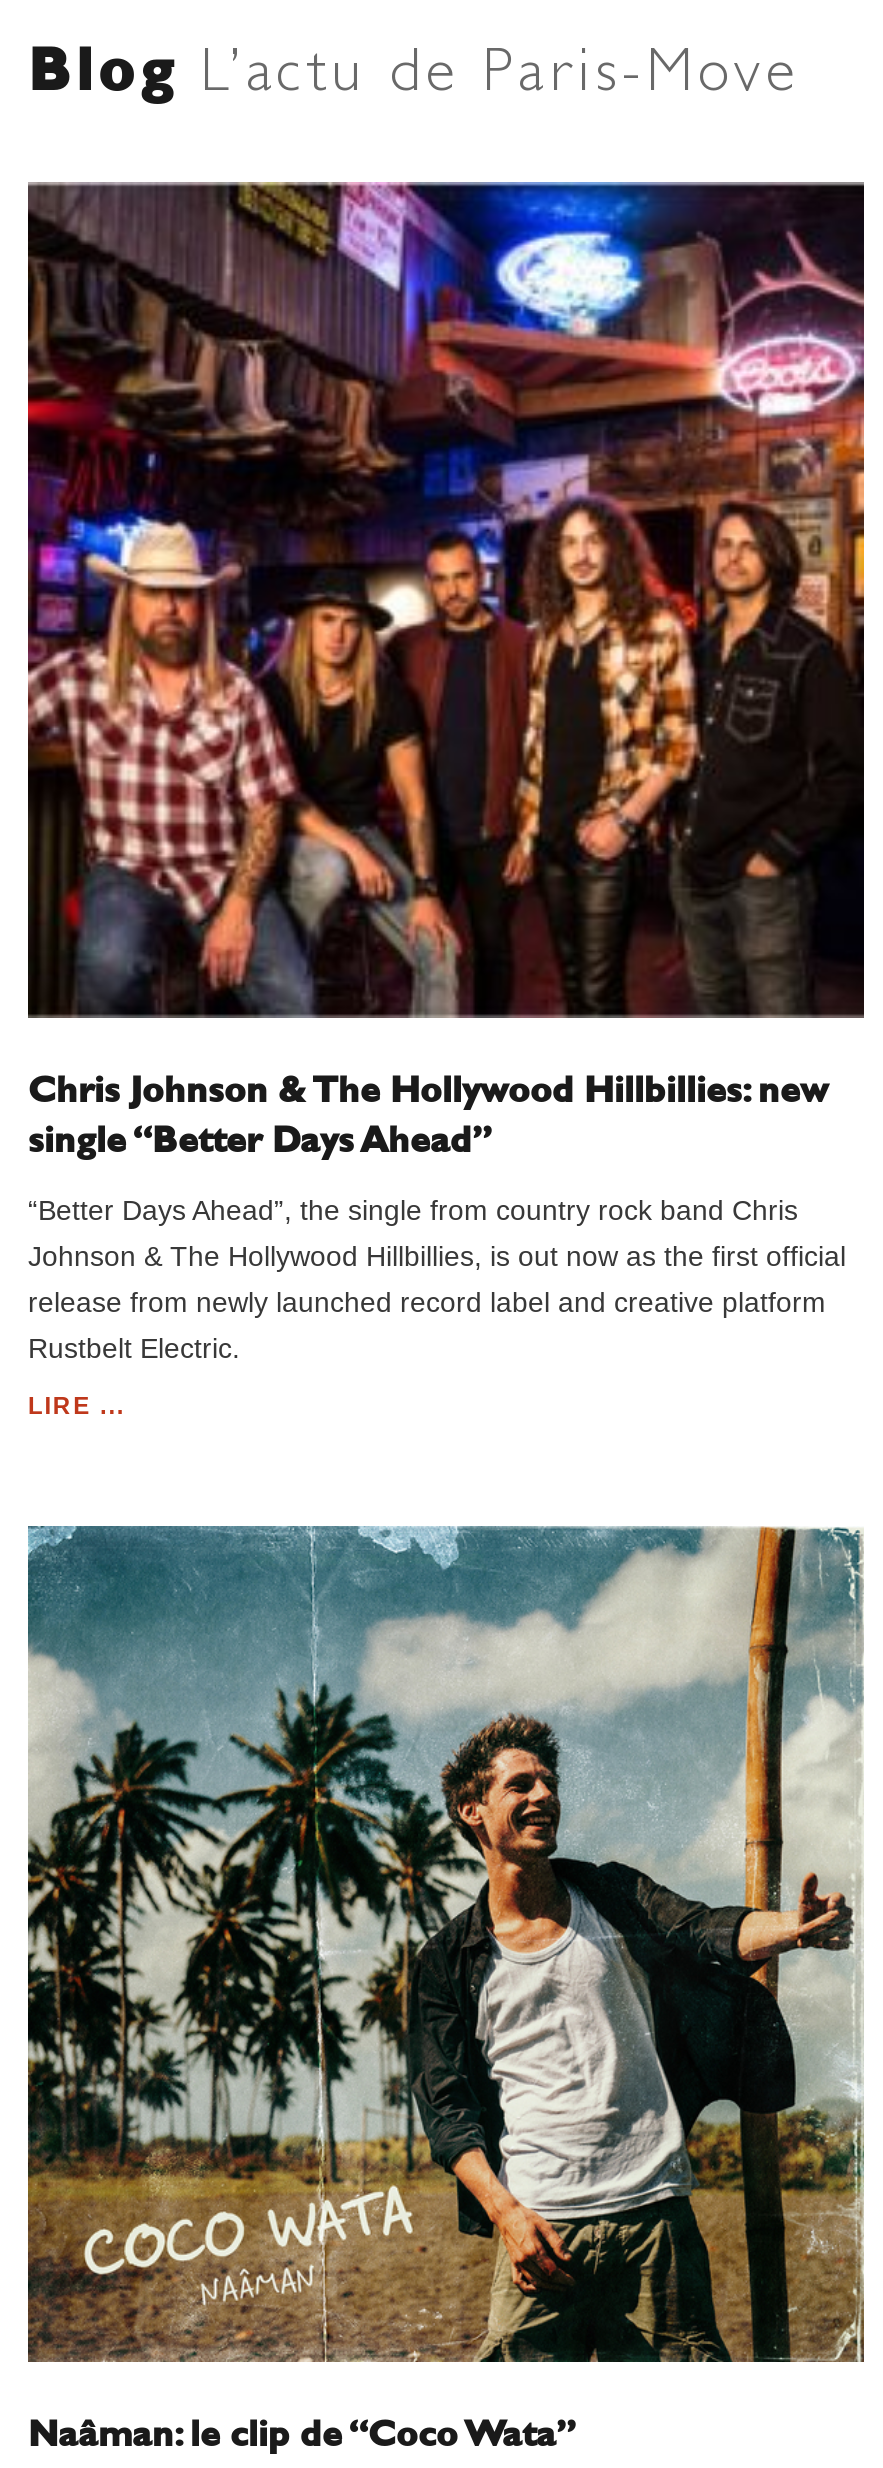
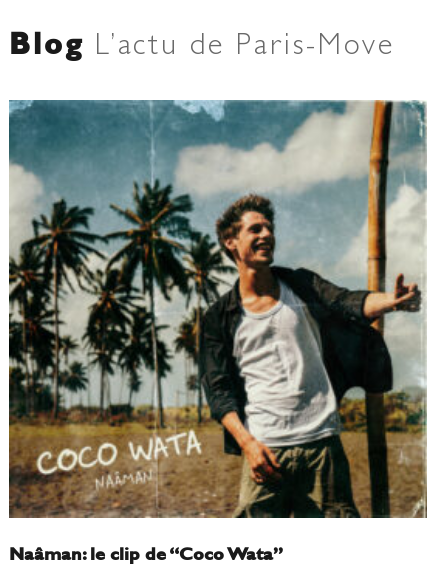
[26,182,866,1419] [image] | Chris Johnson & The Hollywood Hillbillies: new | single “Better Days Ahead” | “Better Days Ahead”, the single from country rock band Chris | Johnson & The Hollywood Hillbillies, is out now as the first official | release from newly launched record label and creative platform | Rustbelt Electric. | LIRE ... -> none

